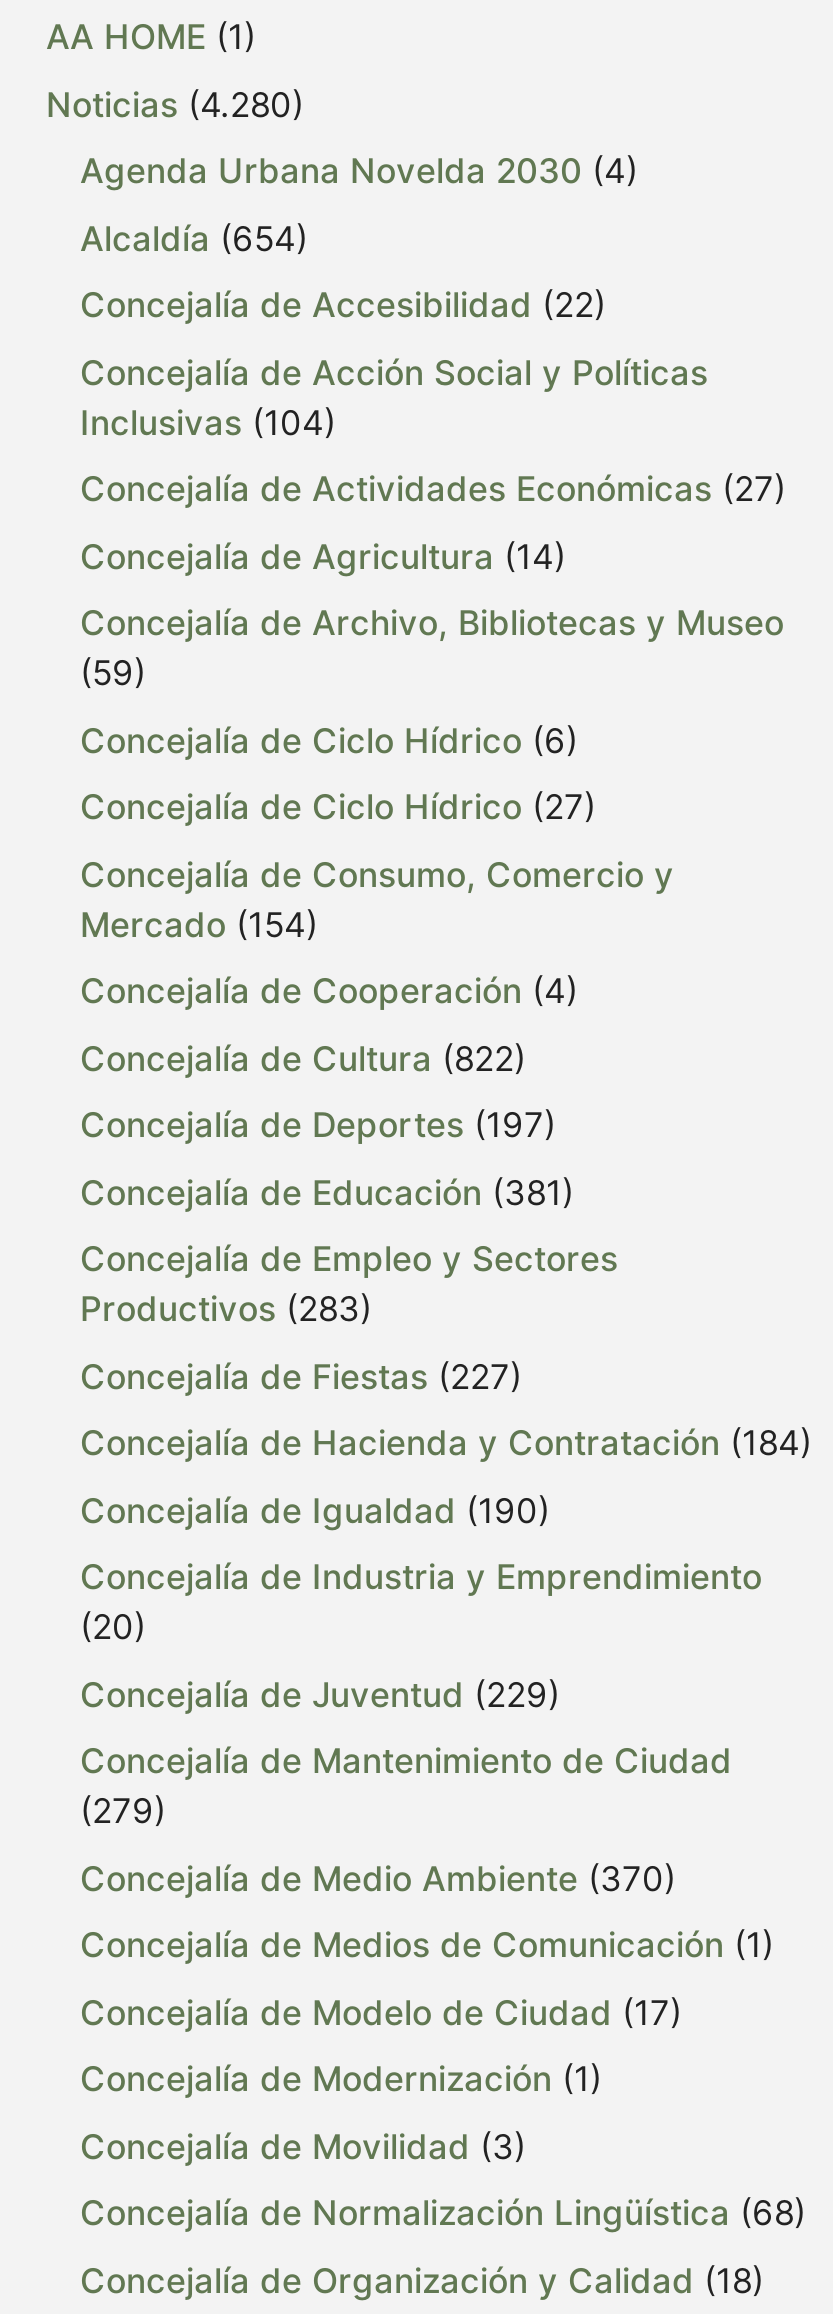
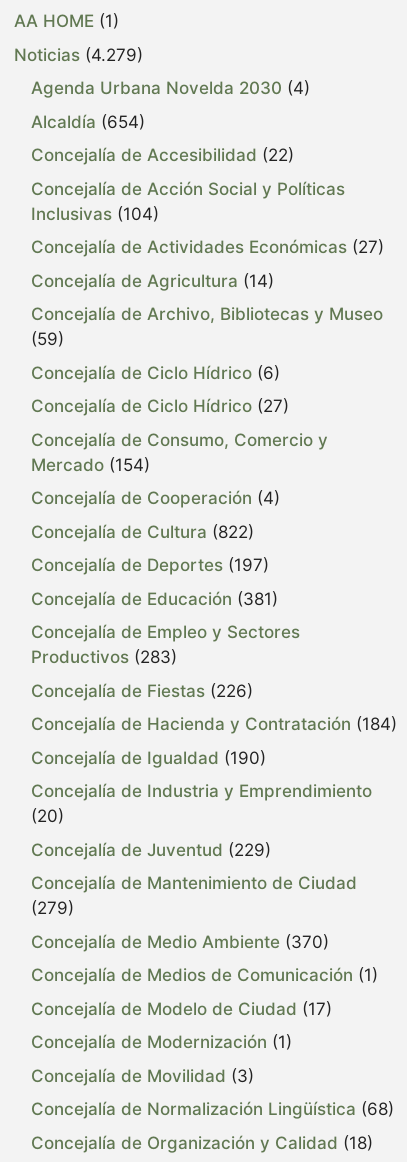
[46,85,304,125] Noticias (4.280) -> [14,45,143,65] Noticias (4.279)
[80,1357,522,1397] Concejalía de Fiestas (227) -> [31,681,253,701] Concejalía de Fiestas (226)

